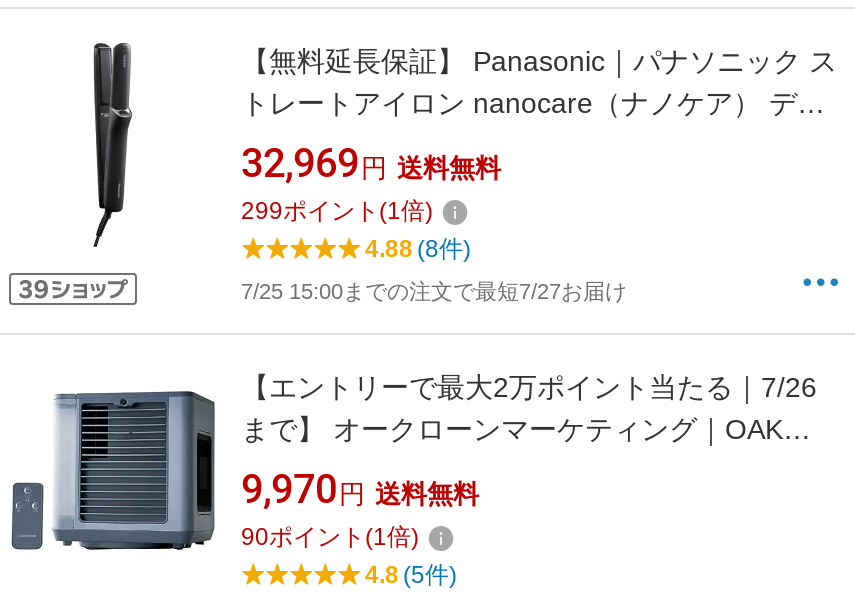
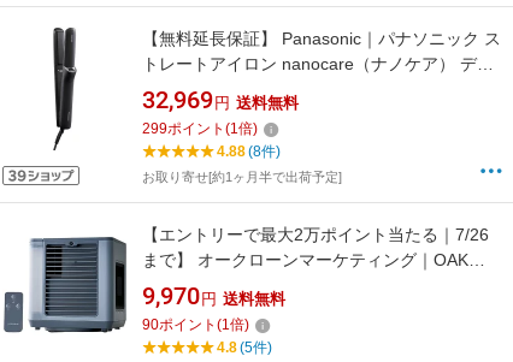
[241,279,627,303] 7/25 15:00までの注文で最短7/27お届け -> [142,170,342,184] お取り寄せ[約1ヶ月半で出荷予定]

